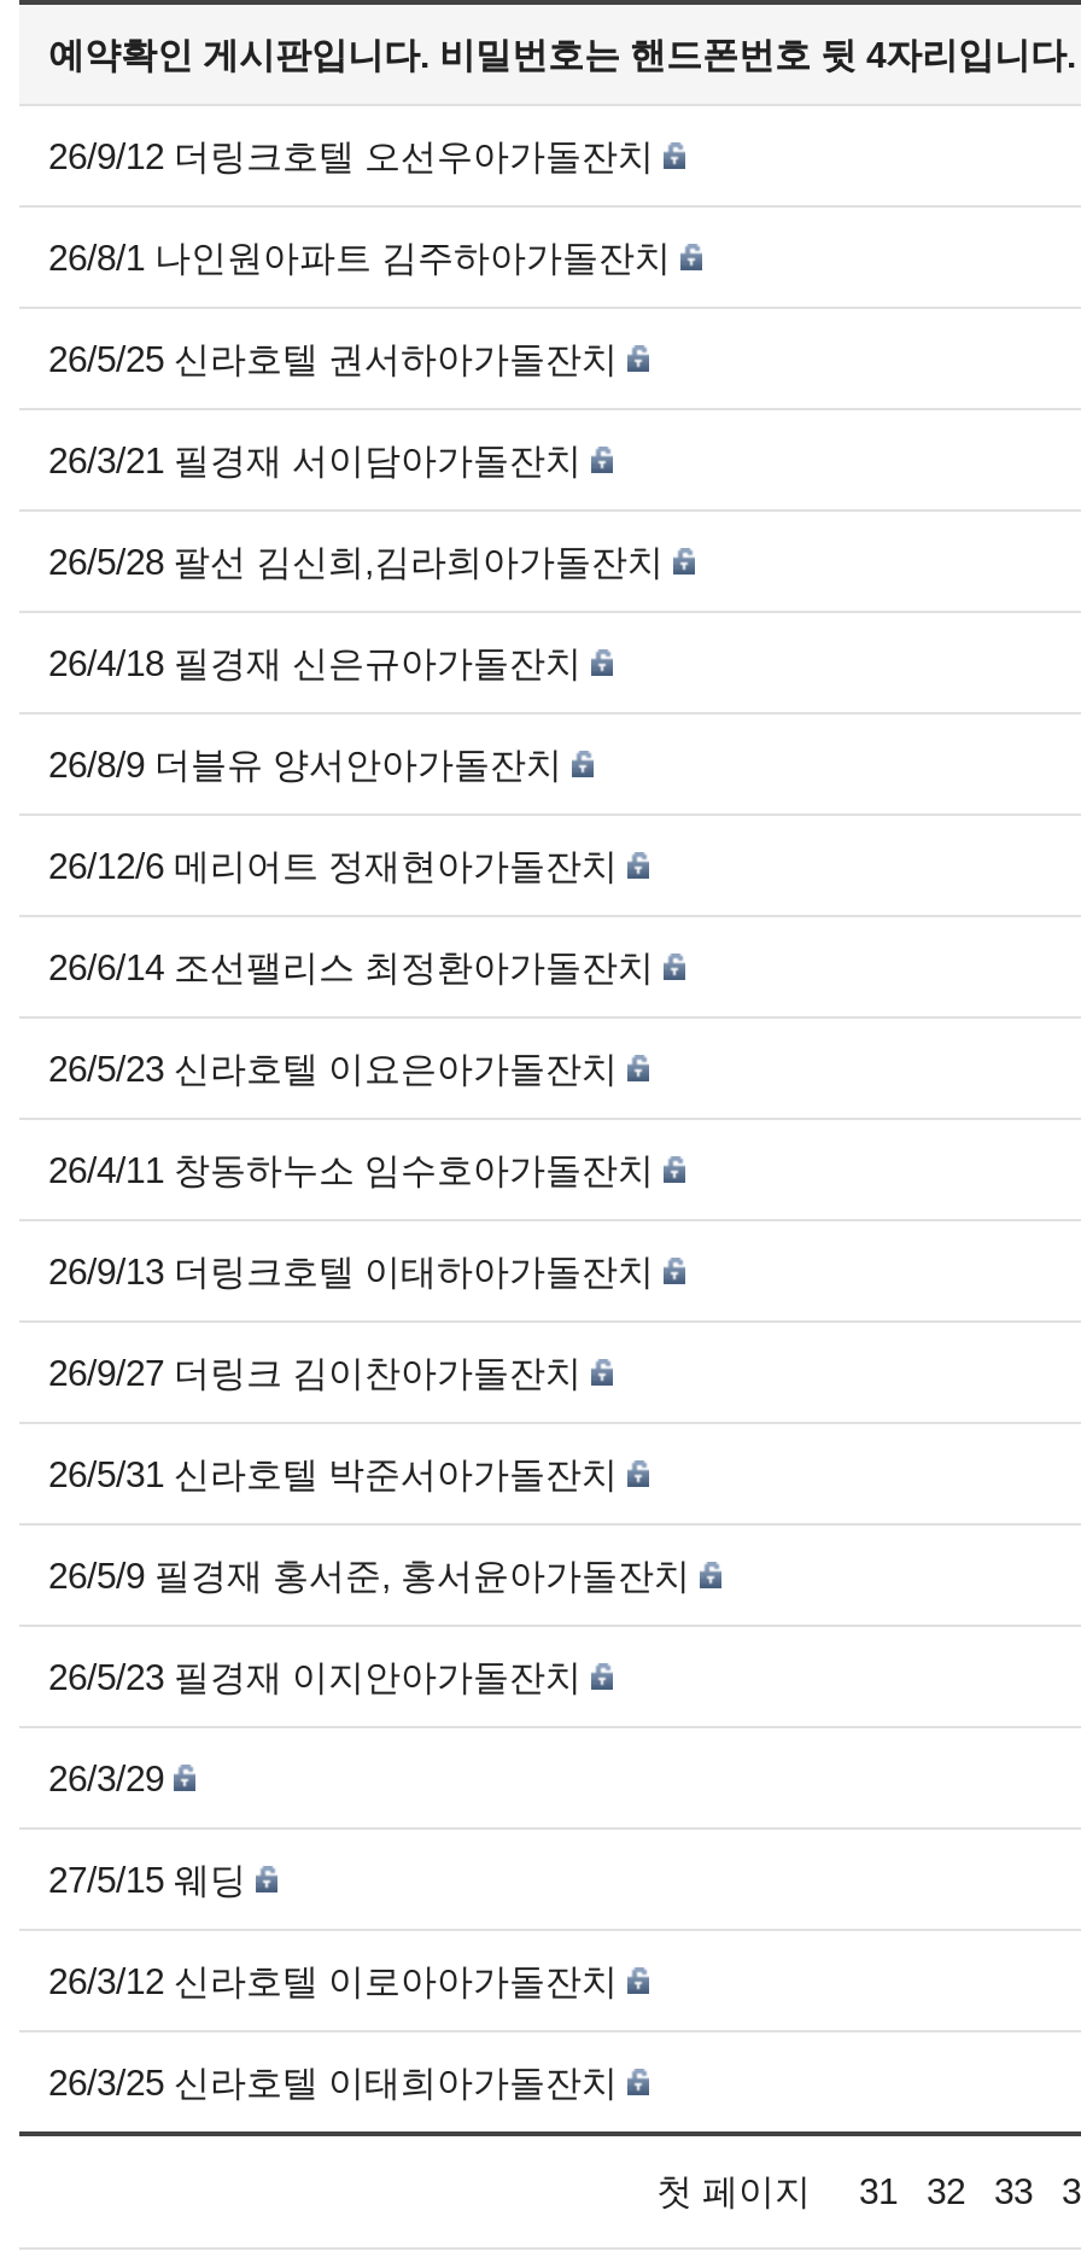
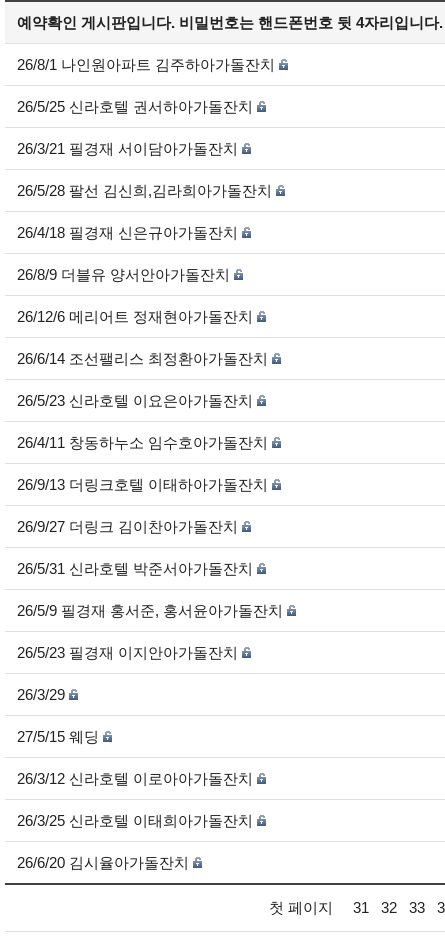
[48,135,654,176] 26/9/12 더링크호텔 오선우아가돌잔치 -> none
moved [48,338,664,2103] -> [17,98,272,829]: 26/5/25 신라호텔 권서하아가돌잔치 | 26/3/21 필경재 서이담아가돌잔치 | 26/5/28 팔선 김신희,김라희아가돌잔치 | ... | 26/3/12 신라호텔 이로아아가돌잔치 | 26/3/25 신라호텔 이태희아가돌잔치
none -> [17,854,189,871] 26/6/20 김시율아가돌잔치

